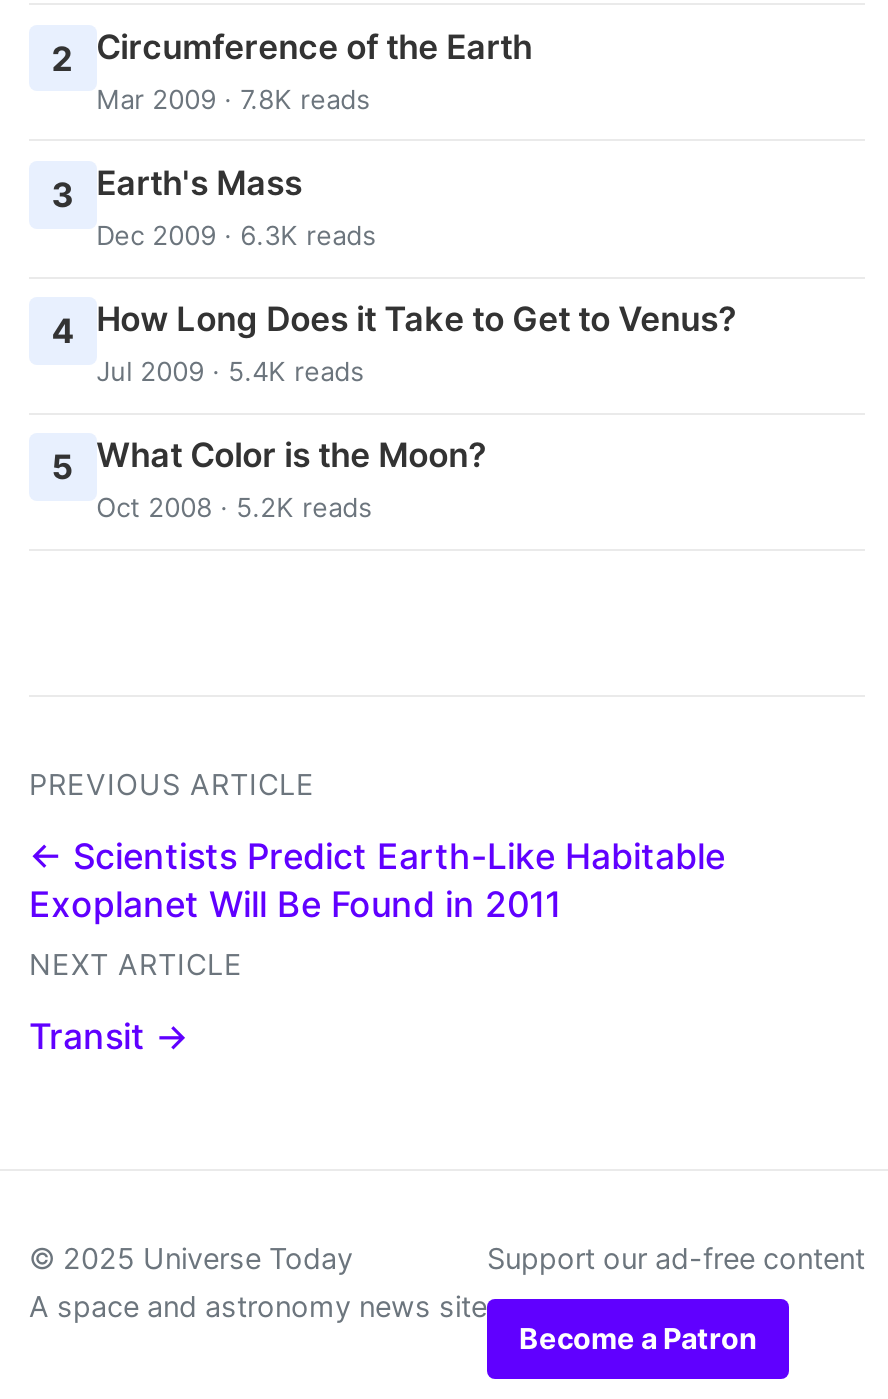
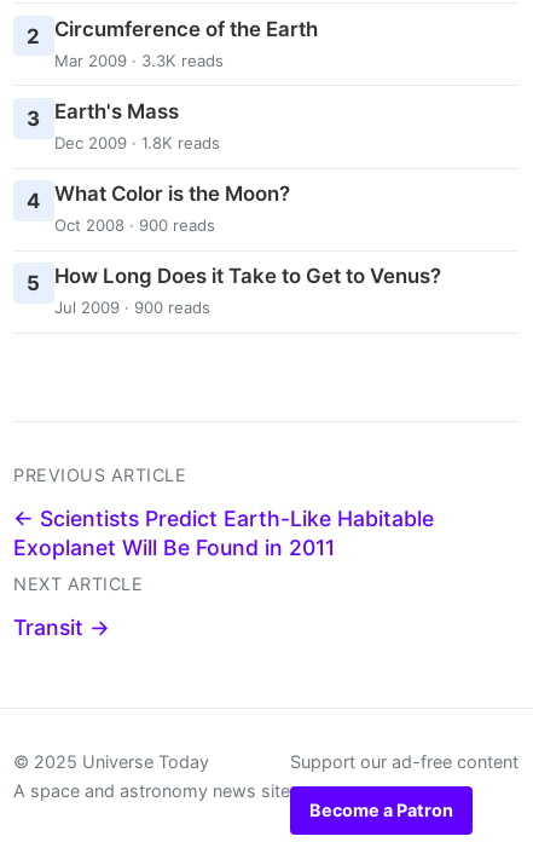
[96,83,370,115] Mar 2009 · 7.8K reads -> [54,51,223,70] Mar 2009 · 3.3K reads
[96,219,376,251] Dec 2009 · 6.3K reads -> [54,133,219,152] Dec 2009 · 1.8K reads
[52,299,736,387] 4 How Long Does it Take to Get to Venus? | Jul 2009 · 5.4K reads -> [27,182,290,235] 4 What Color is the Moon? | Oct 2008 · 900 reads
[52,436,486,524] 5 What Color is the Moon? | Oct 2008 · 5.2K reads -> [27,264,441,317] 5 How Long Does it Take to Get to Venus? | Jul 2009 · 900 reads

